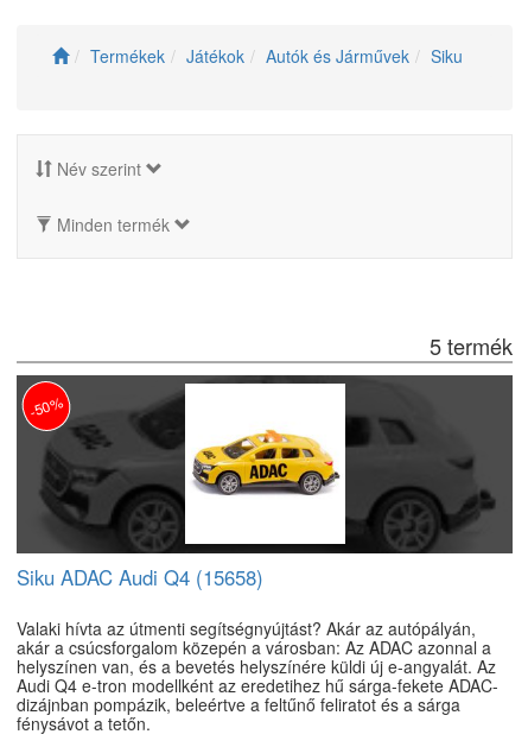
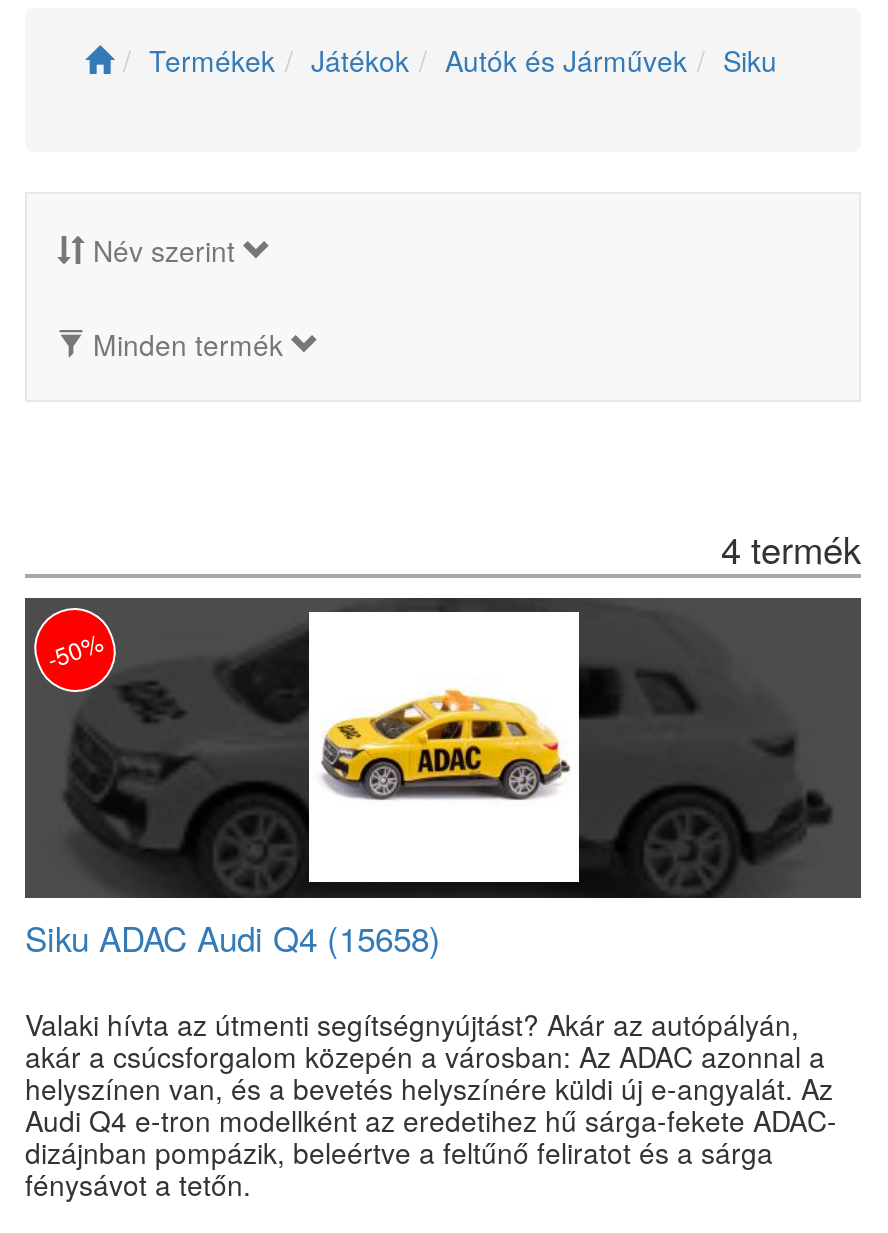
[430,330,513,360] 5 termék -> [721,521,861,573] 4 termék

